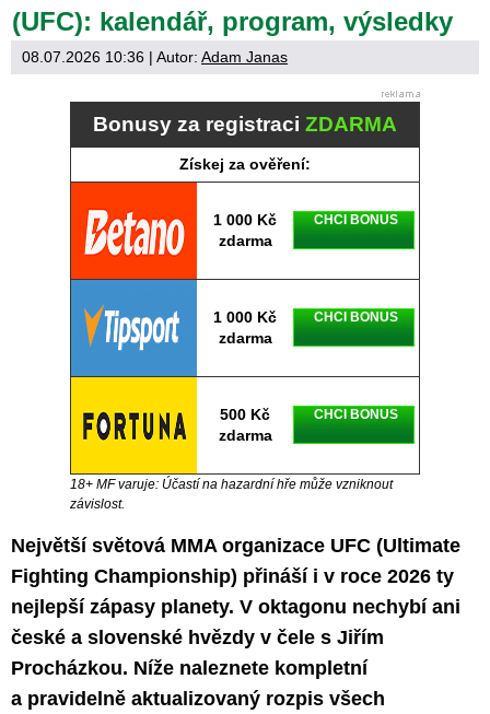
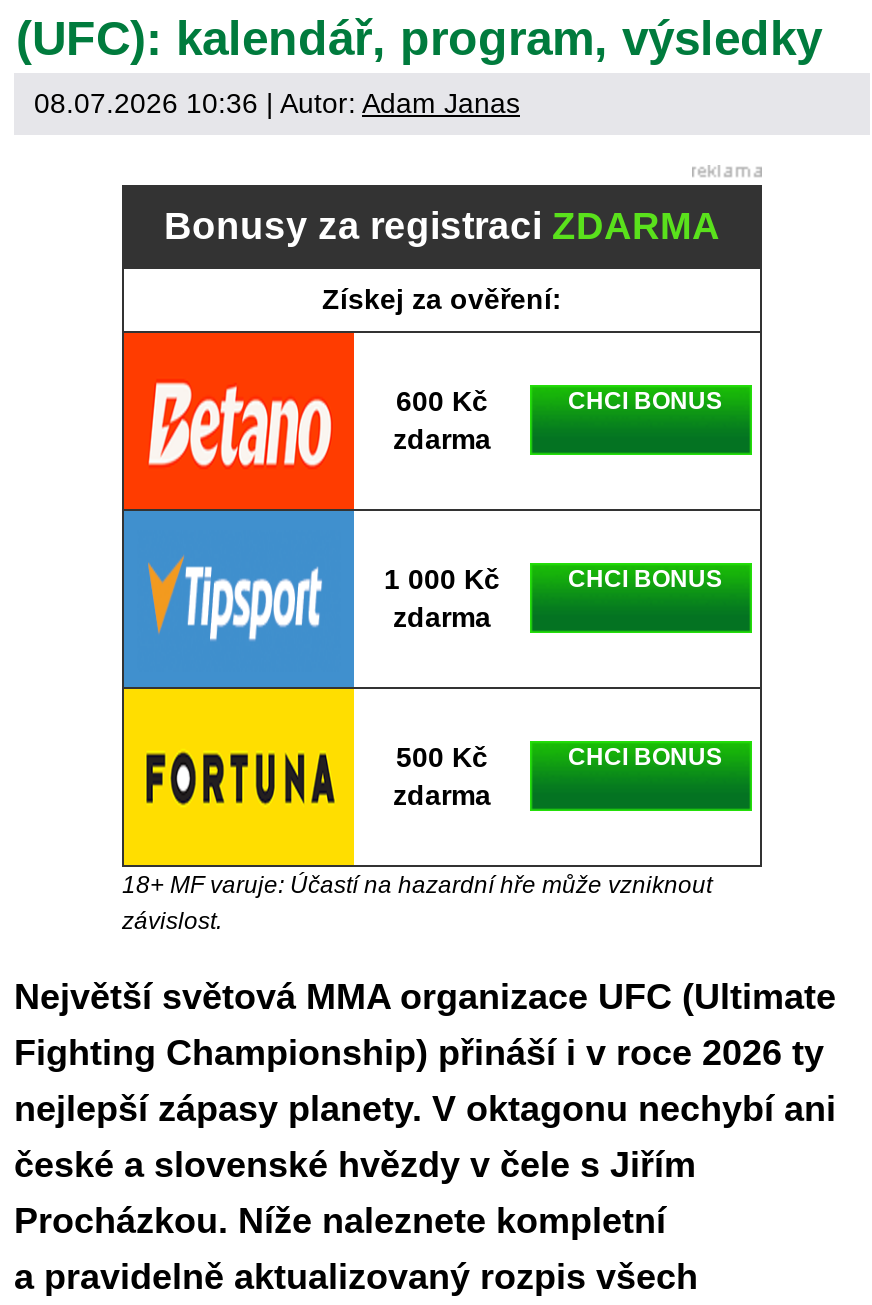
[213,211,277,229] 1 000 Kč -> [396,385,488,417] 600 Kč

